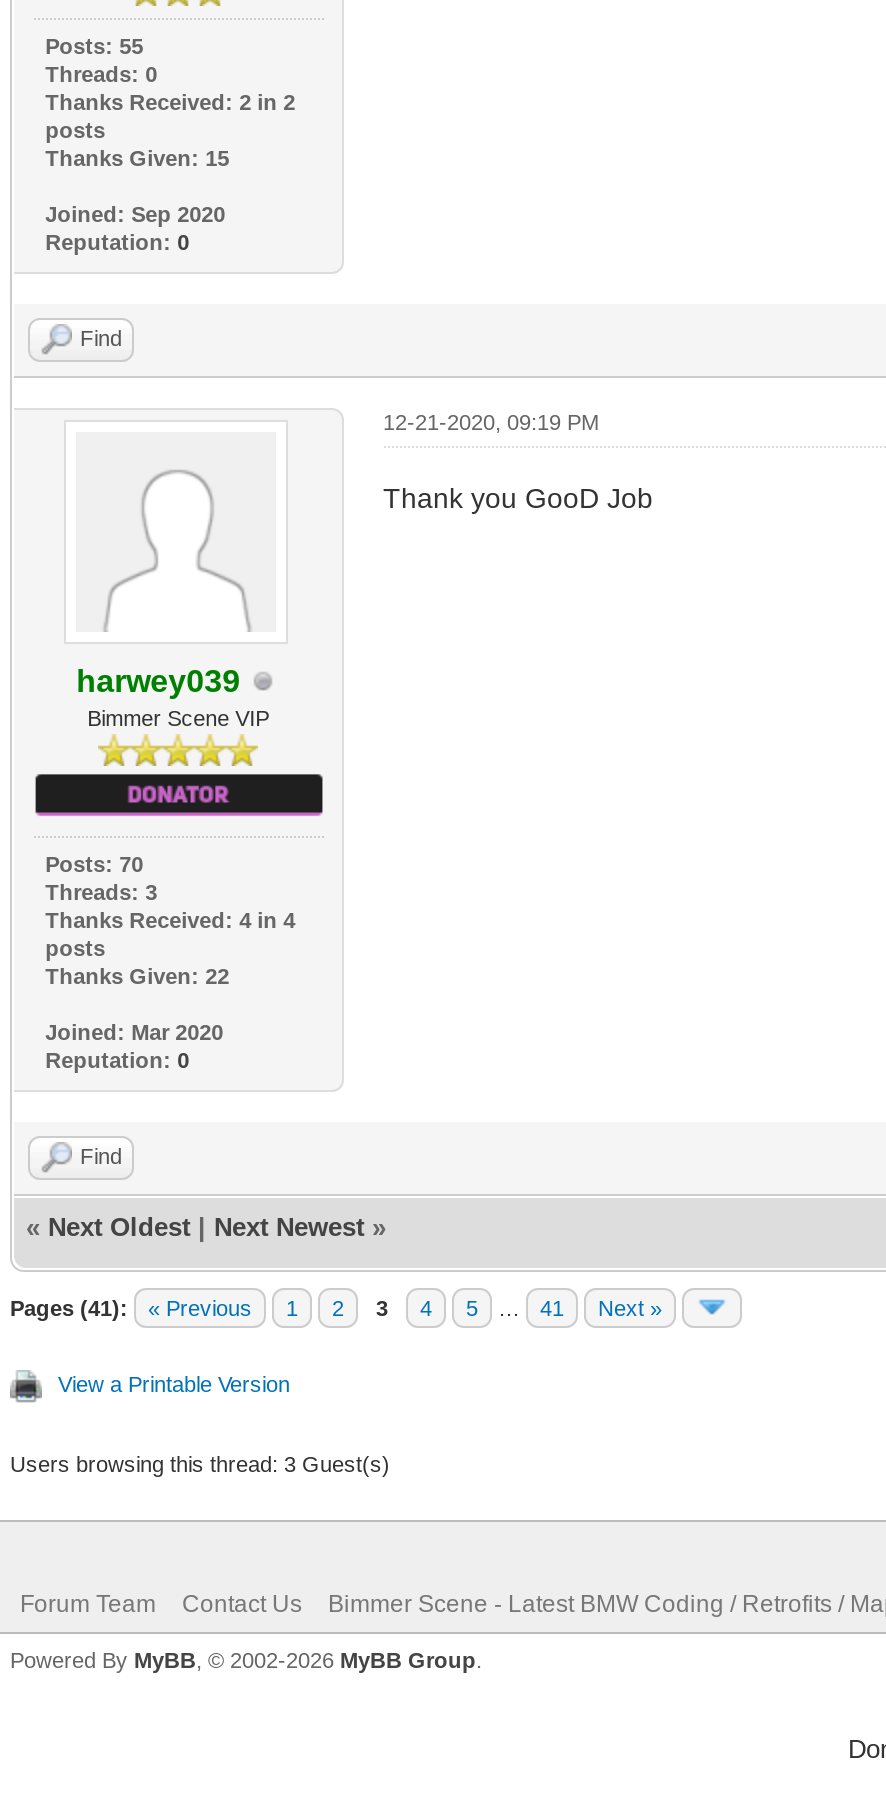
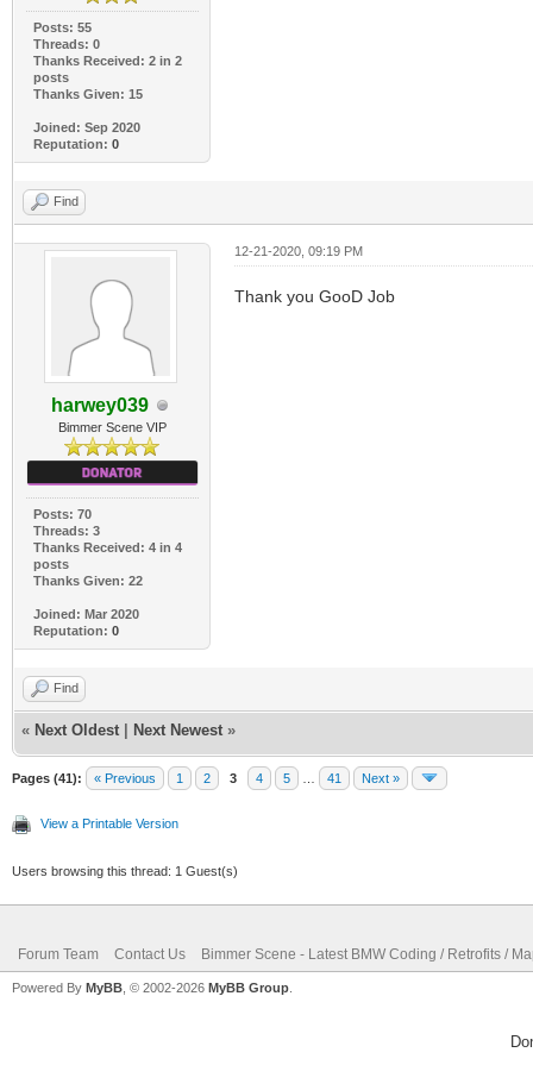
[10,1452,390,1476] Users browsing this thread: 3 Guest(s) -> [12,864,238,878] Users browsing this thread: 1 Guest(s)

